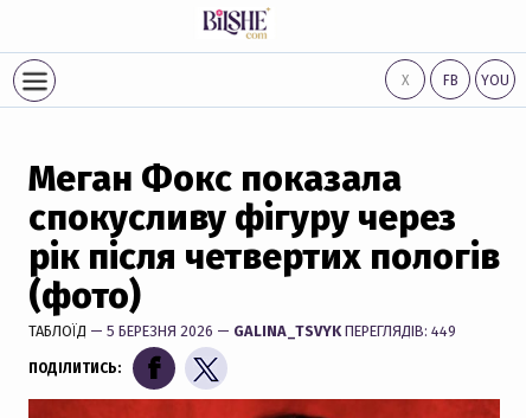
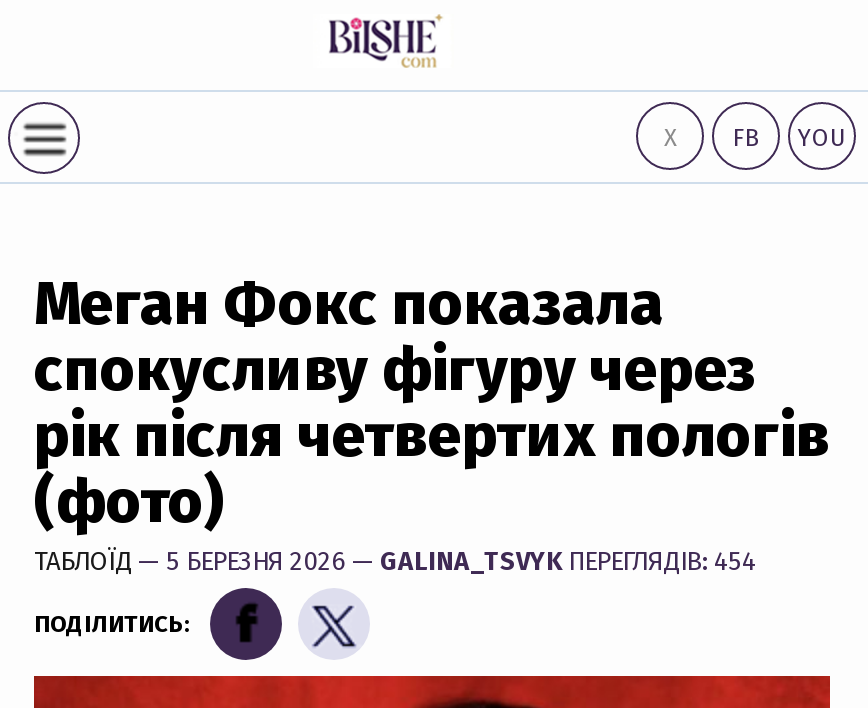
[28,322,456,340] ТАБЛОЇД — 5 БЕРЕЗНЯ 2026 — GALINA_TSVYK ПЕРЕГЛЯДІВ: 449 -> [34,546,756,576] ТАБЛОЇД — 5 БЕРЕЗНЯ 2026 — GALINA_TSVYK ПЕРЕГЛЯДІВ: 454

